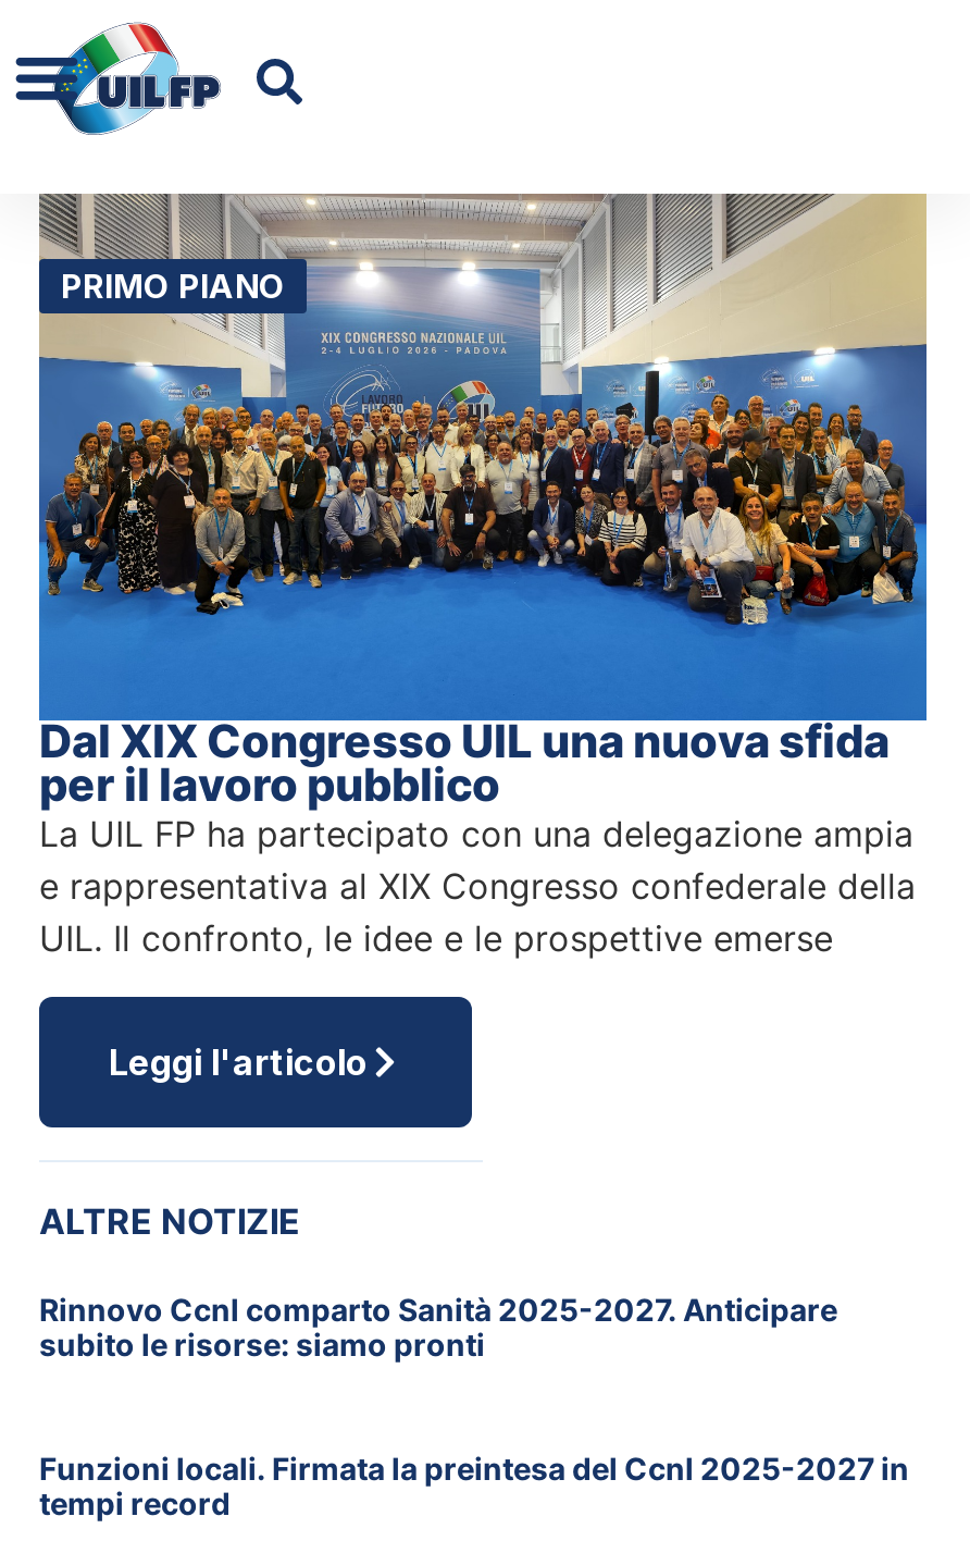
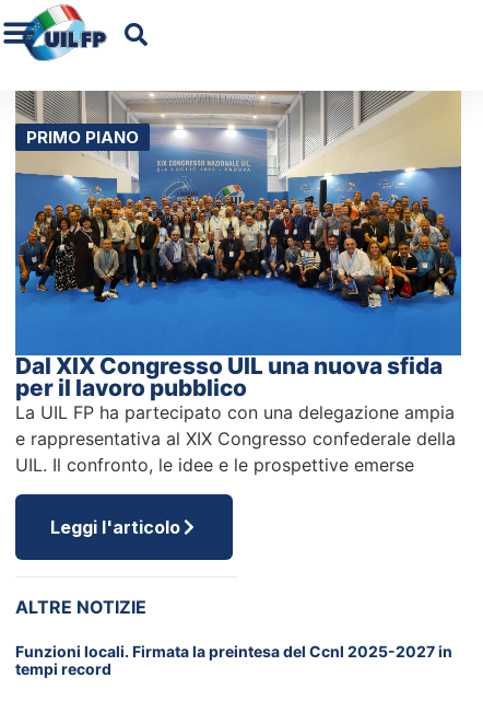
[39,1290,837,1362] Rinnovo Ccnl comparto Sanità 2025-2027. Anticipare | subito le risorse: siamo pronti -> none

